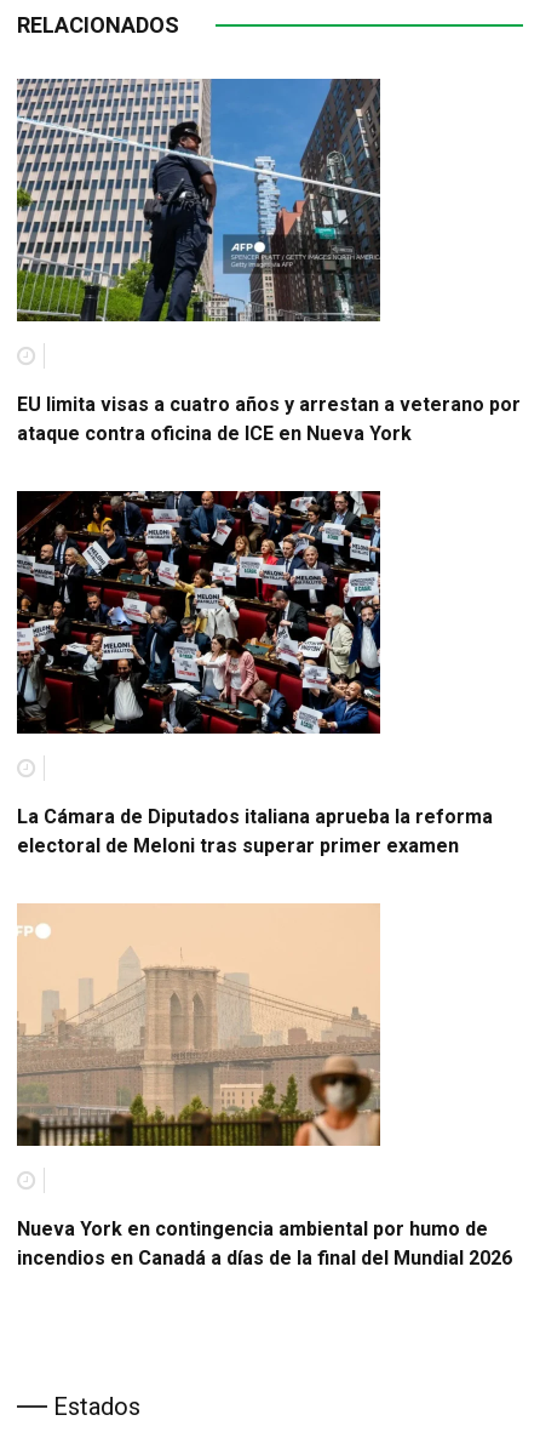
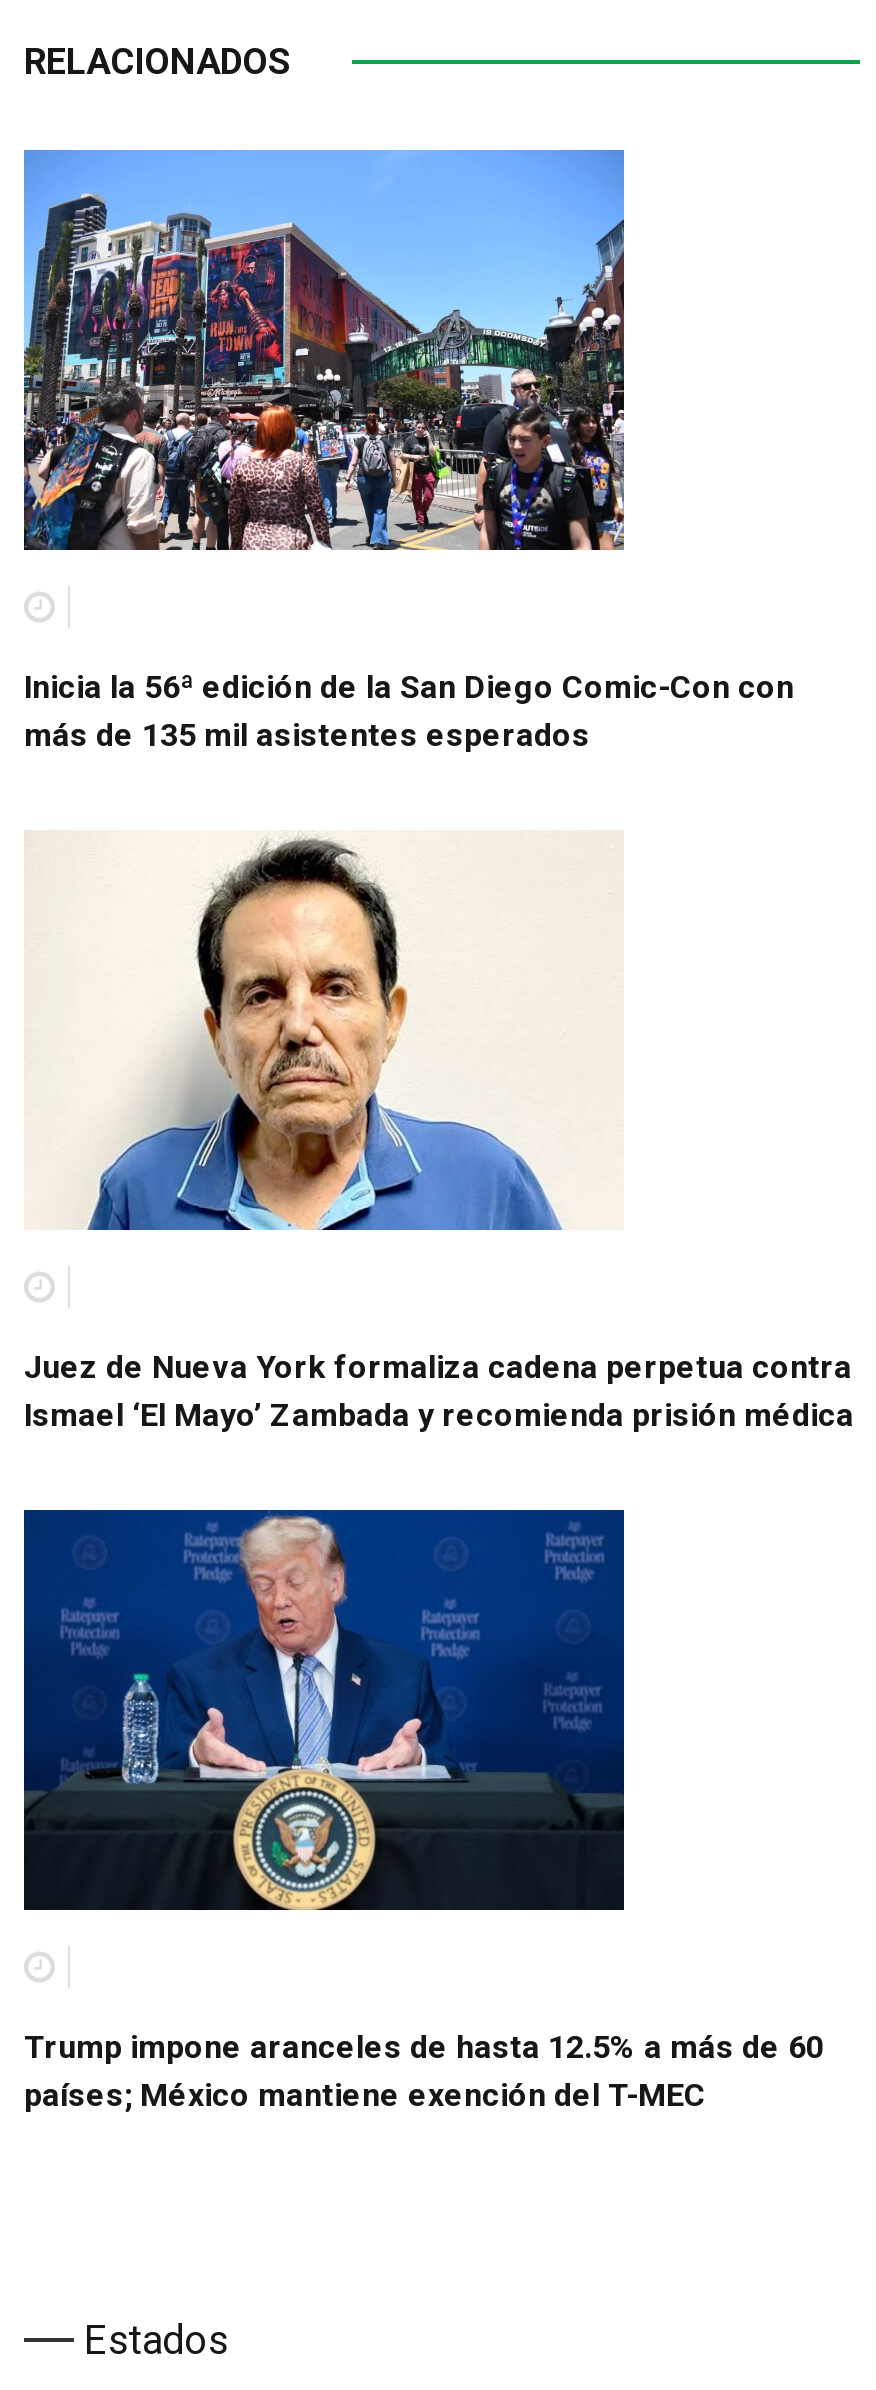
[16,78,381,323] [image] -> [22,148,626,552] [image]
[17,393,521,445] EU limita visas a cuatro años y arrestan a veterano por | ataque contra oficina de ICE en Nueva York -> [24,668,794,754] Inicia la 56ª edición de la San Diego Comic-Con con | más de 135 mil asistentes esperados
[16,490,381,735] [image] -> [24,830,624,1232] [image]
[17,805,493,857] La Cámara de Diputados italiana aprueba la reforma | electoral de Meloni tras superar primer examen -> [24,1348,854,1434] Juez de Nueva York formaliza cadena perpetua contra | Ismael ‘El Mayo’ Zambada y recomienda prisión médica
[16,903,381,1147] [image] -> [22,1508,626,1912] [image]
[17,1218,512,1270] Nueva York en contingencia ambiental por humo de | incendios en Canadá a días de la final del Mundial 2026 -> [24,2028,824,2114] Trump impone aranceles de hasta 12.5% a más de 60 | países; México mantiene exención del T-MEC

